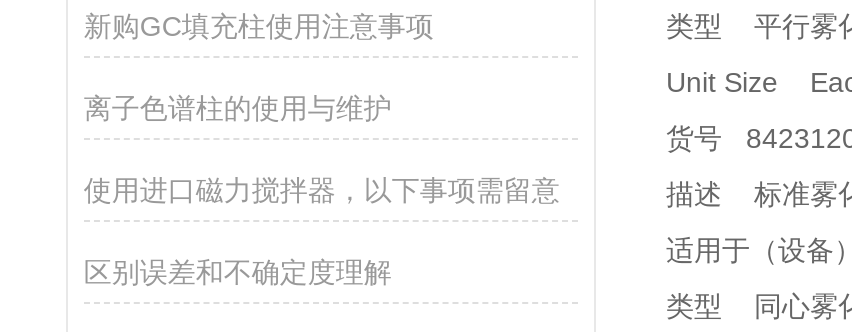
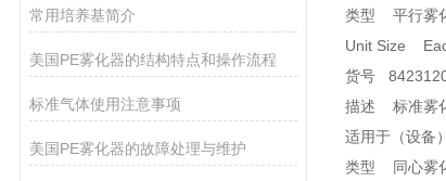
[84,10,434,42] 新购GC填充柱使用注意事项 -> [29,7,136,24] 常用培养基简介
[84,92,392,124] 离子色谱柱的使用与维护 -> [29,51,277,68] 美国PE雾化器的结构特点和操作流程
[84,174,560,206] 使用进口磁力搅拌器，以下事项需留意 -> [29,95,181,113] 标准气体使用注意事项
[84,256,392,288] 区别误差和不确定度理解 -> [29,140,246,157] 美国PE雾化器的故障处理与维护

